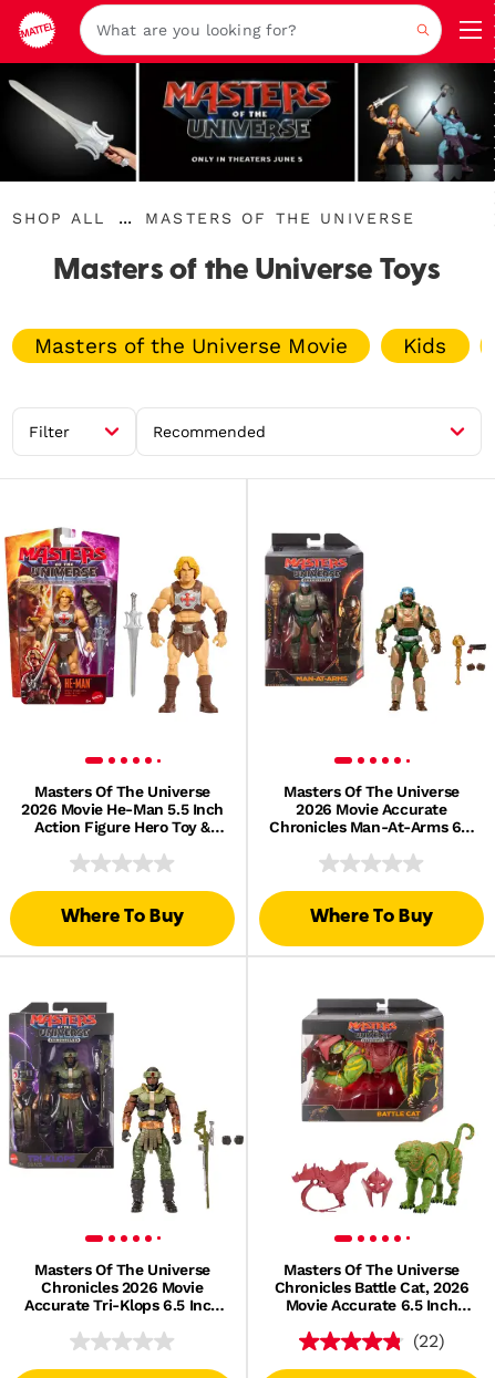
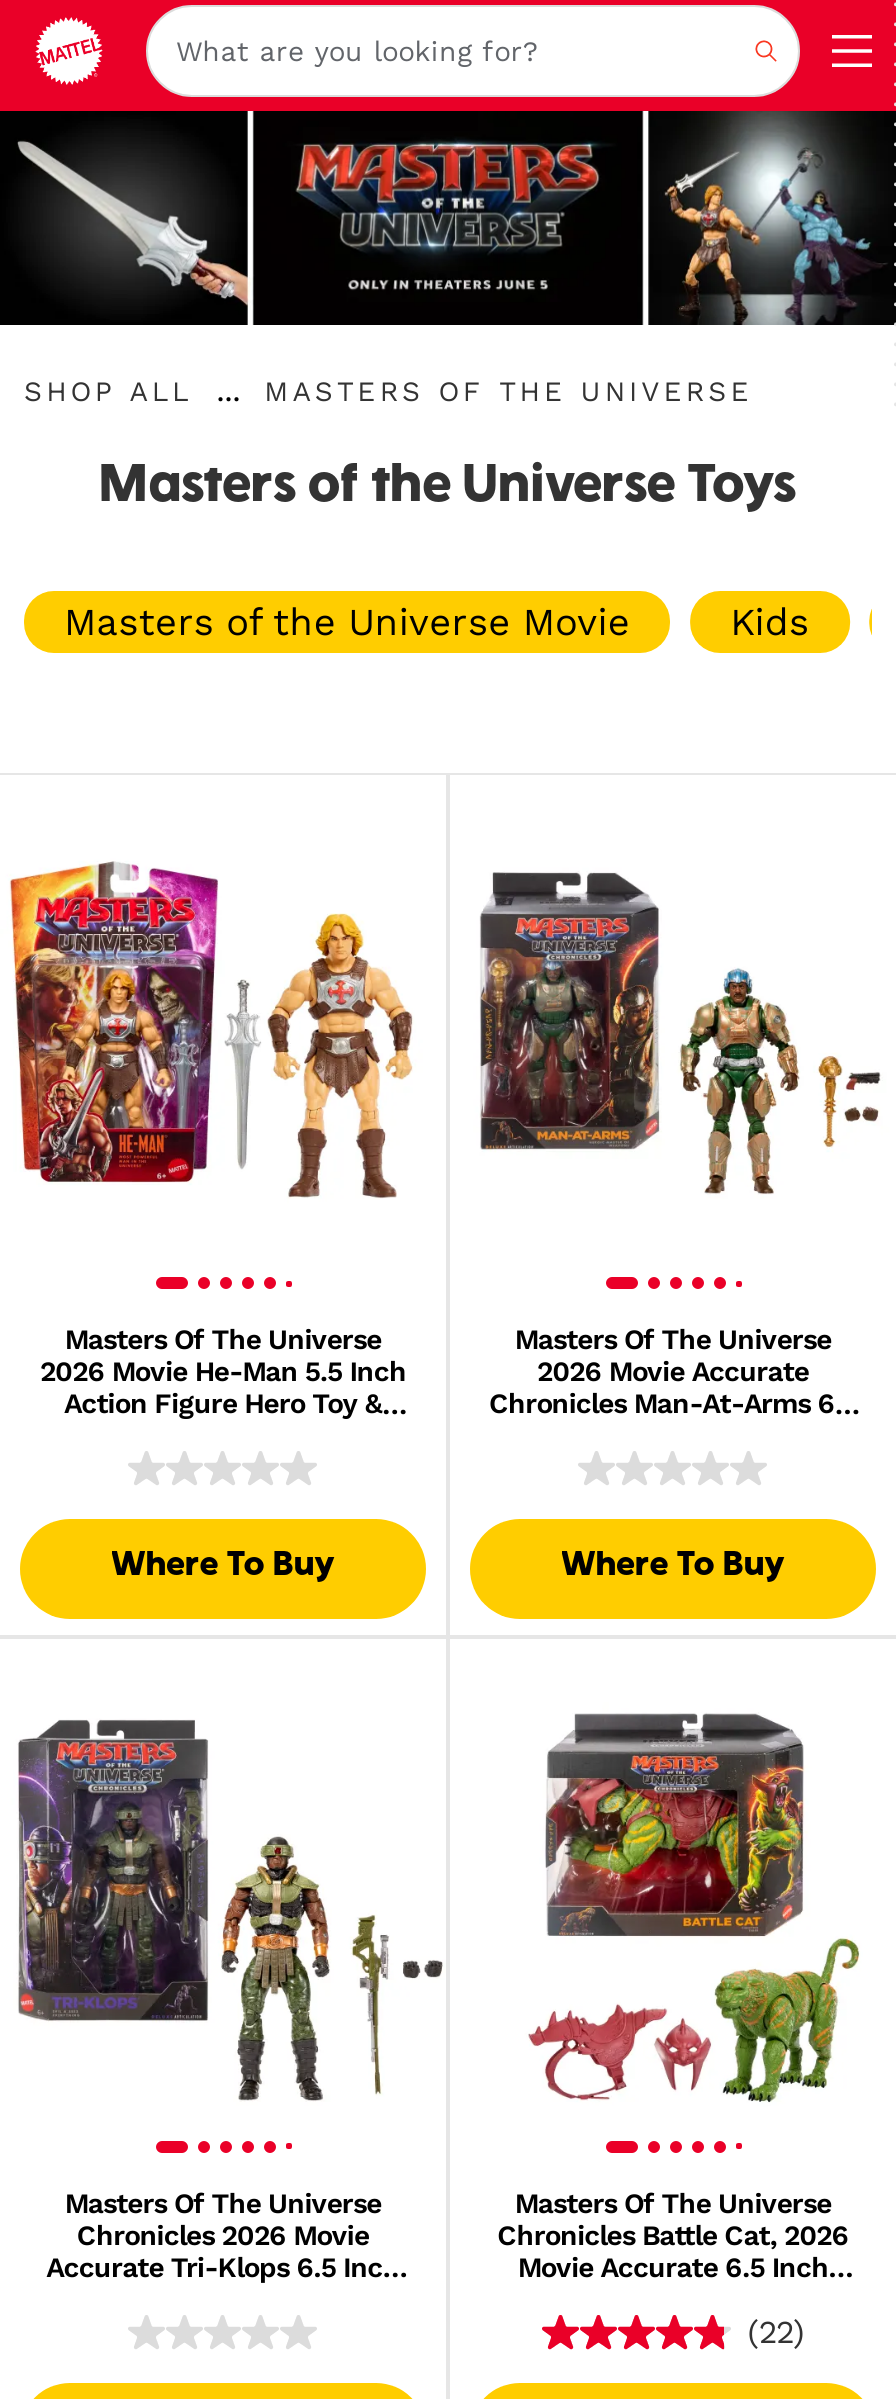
[29,423,266,441] Filter | Recommended -> none

